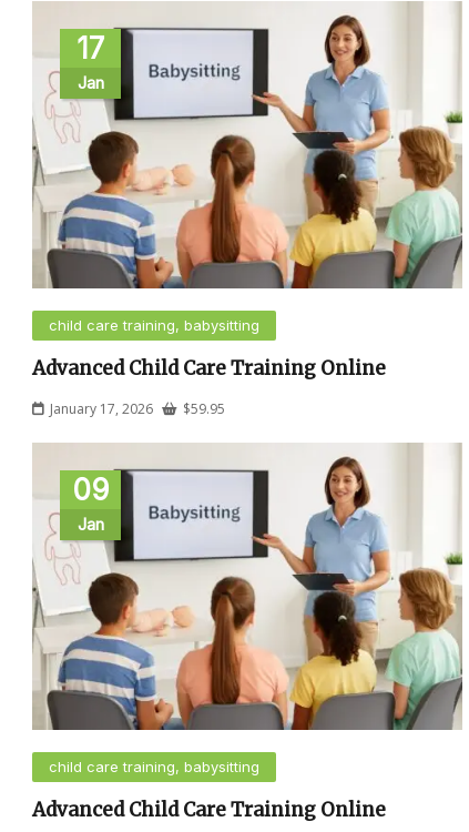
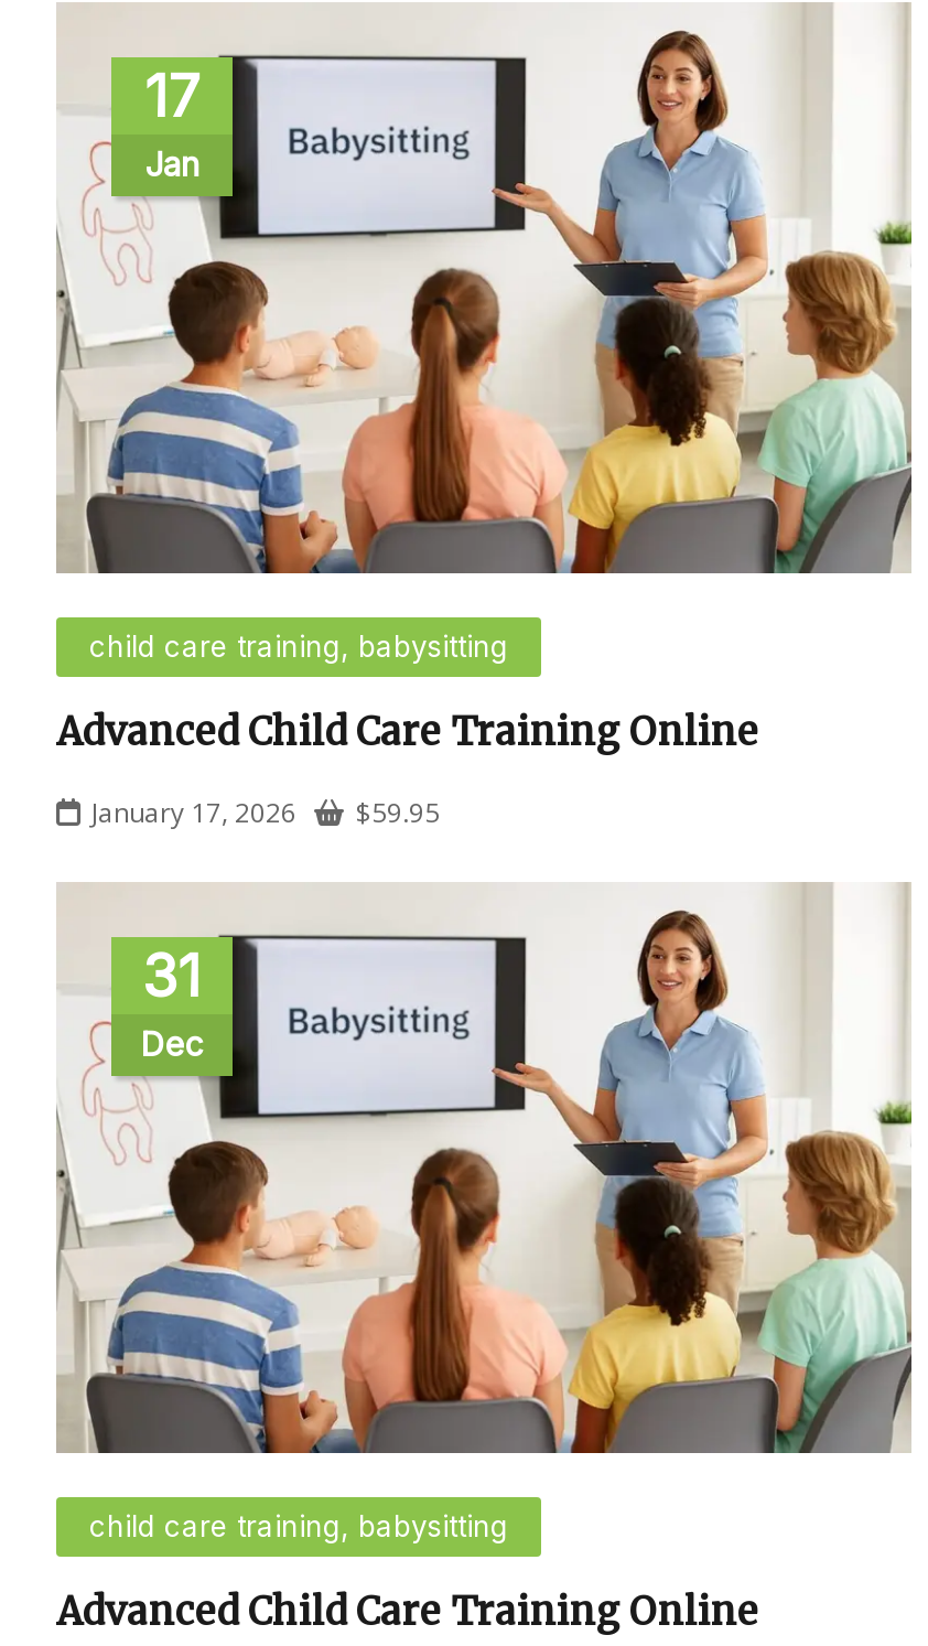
[72,472,109,535] 09 | Jan -> [140,941,204,1065] 31 | Dec

